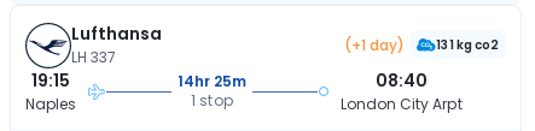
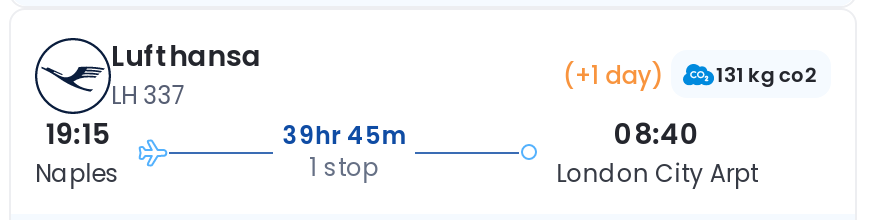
[177,71,247,92] 14hr 25m -> [283,118,405,152] 39hr 45m

